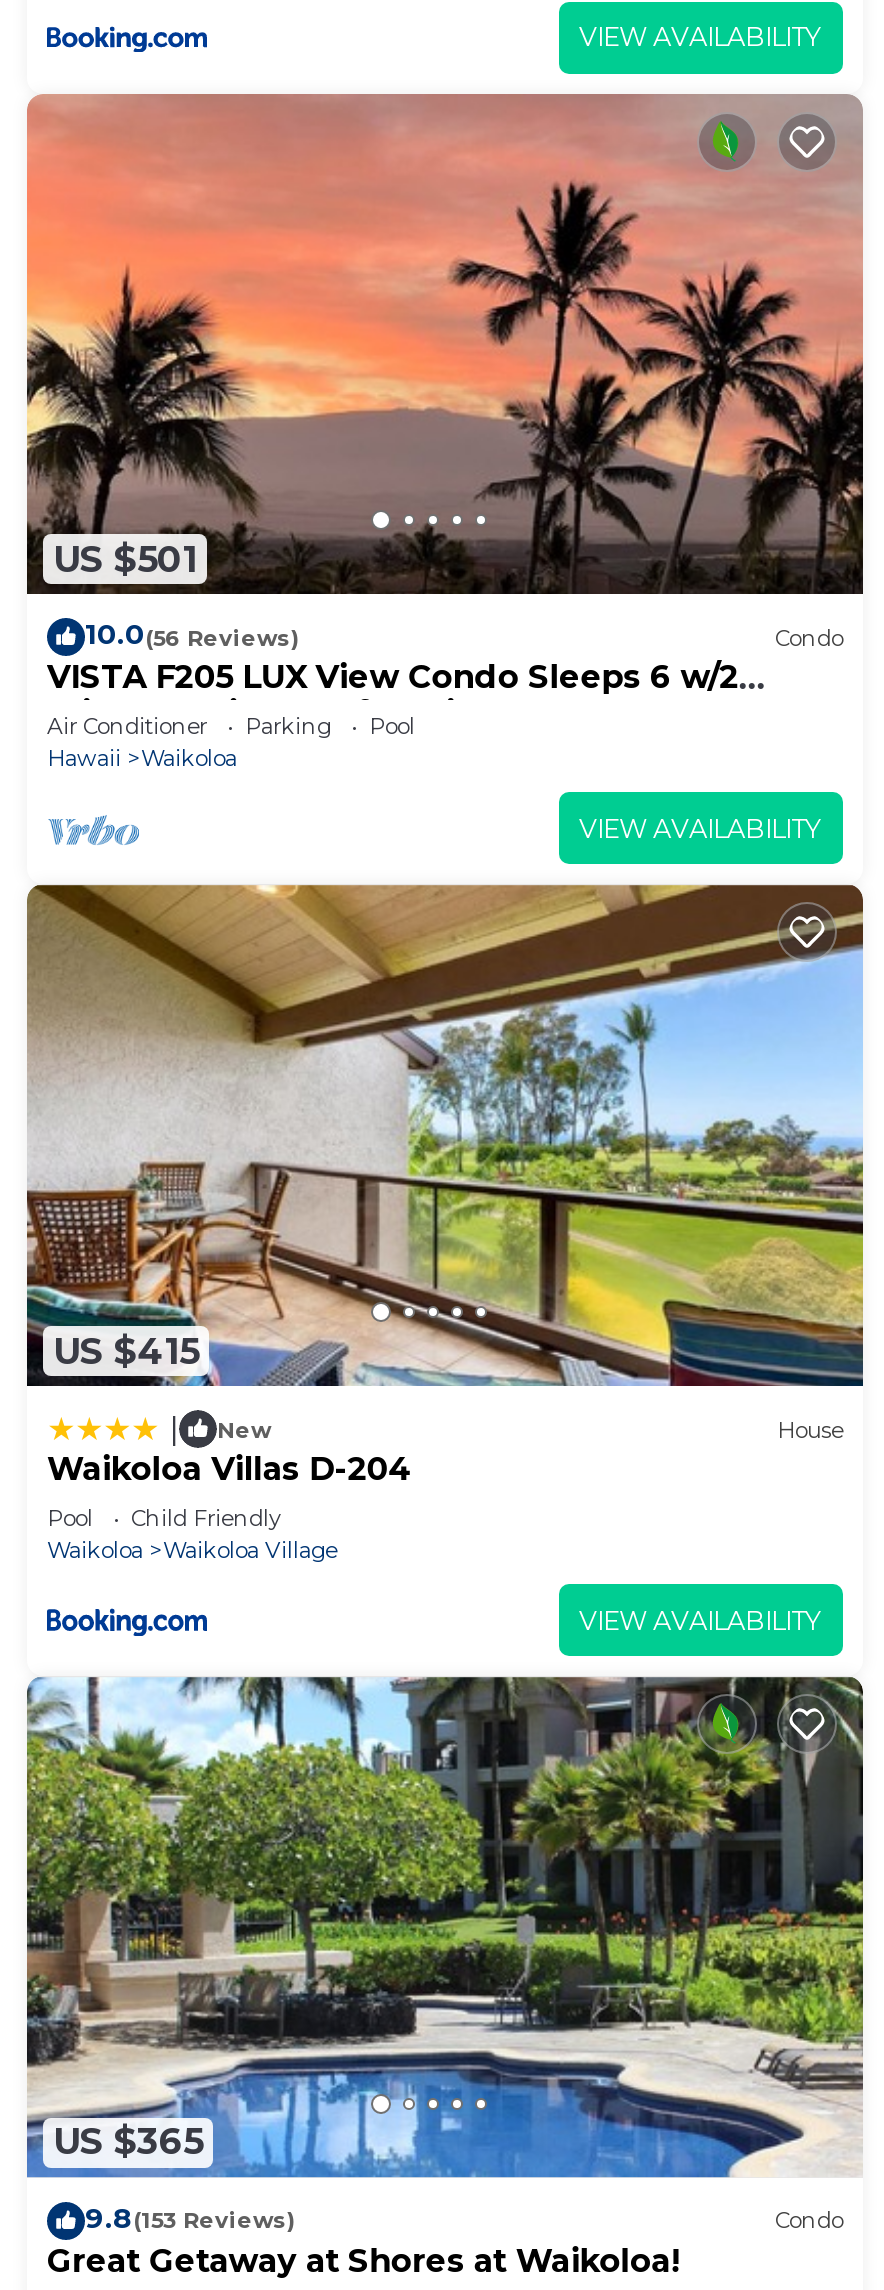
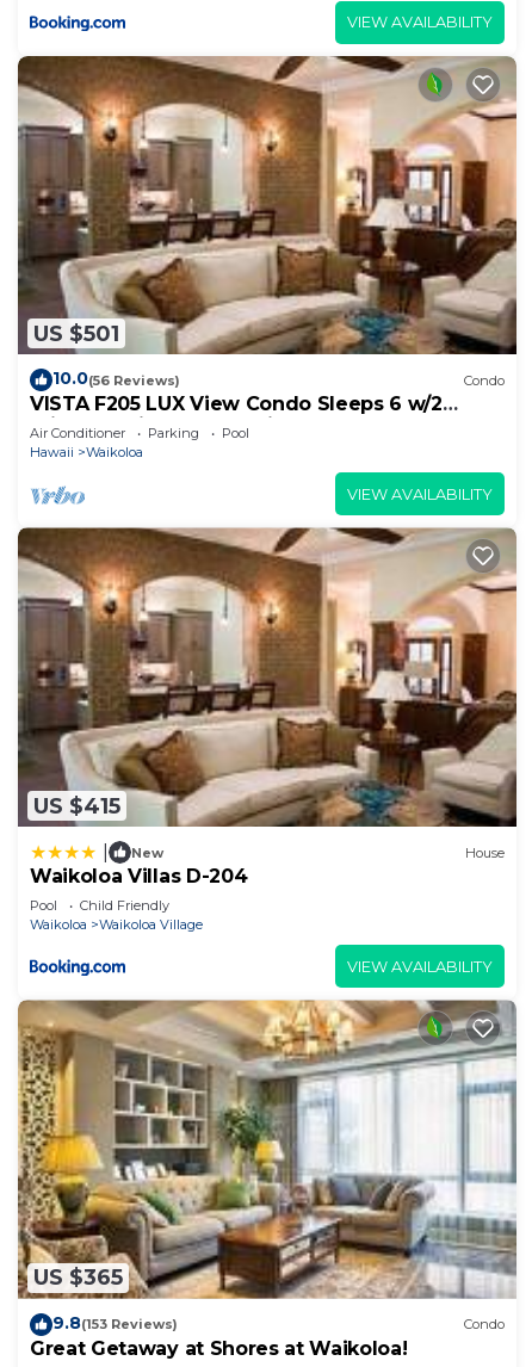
[25,94,865,596] [image] -> [17,56,518,355] [image]
[27,884,865,1388] [image] -> [18,527,518,828] [image]
[25,1674,865,2180] [image] -> [17,998,518,1300] [image]

